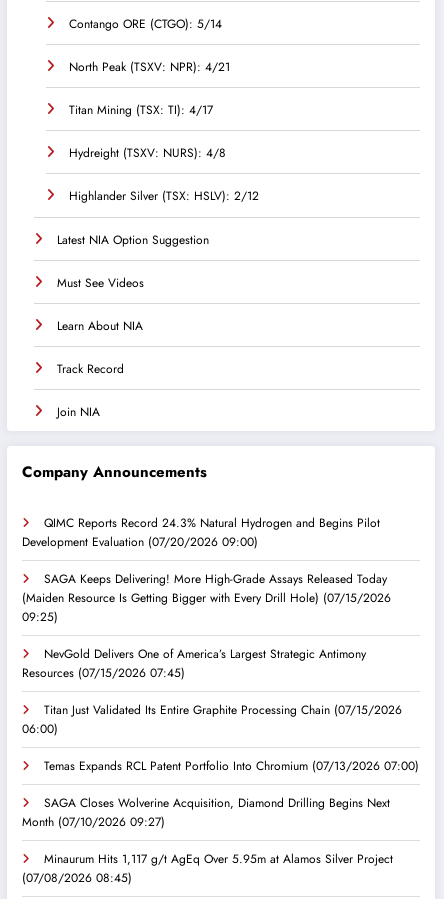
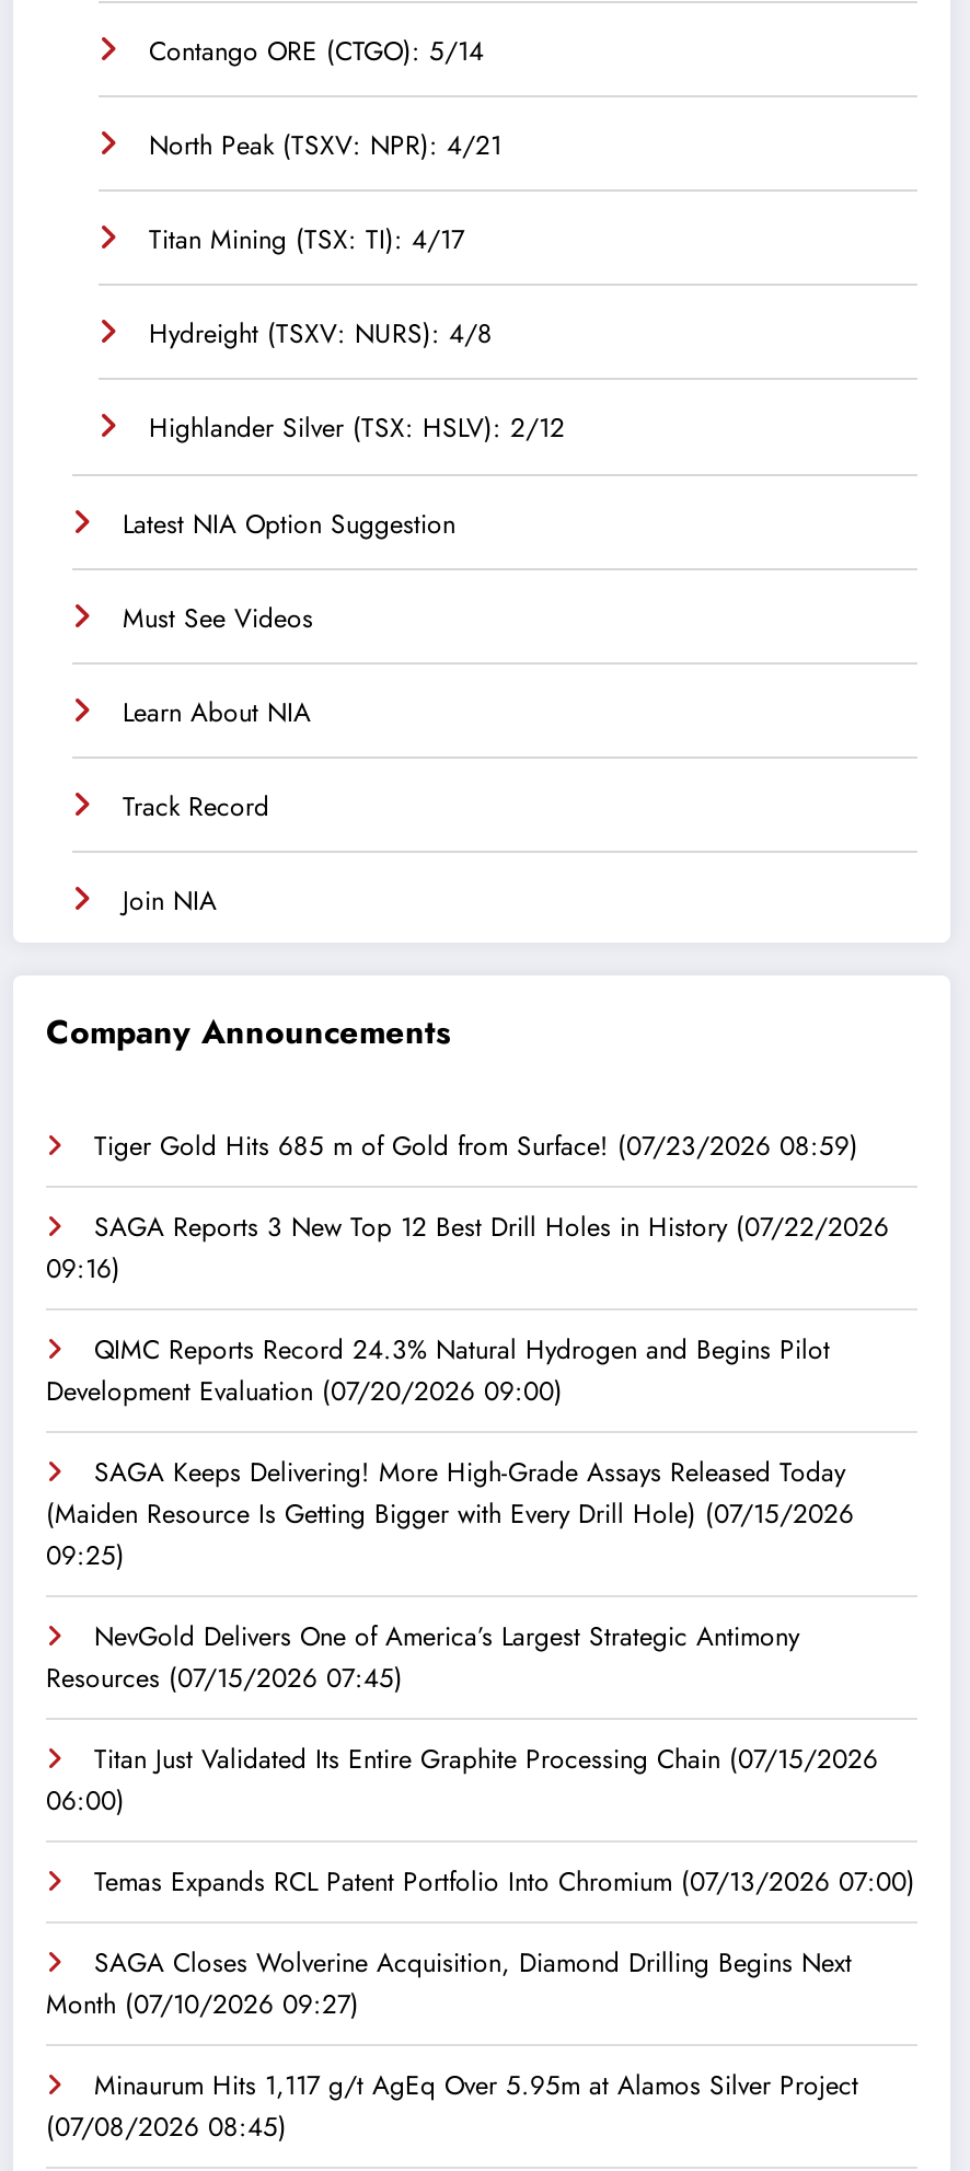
none -> [46,1126,889,1288] Tiger Gold Hits 685 m of Gold from Surface! (07/23/2026 08:59) | SAGA Reports 3 New Top 12 Best Drill Holes in History (07/22/2026 | 09:16)

